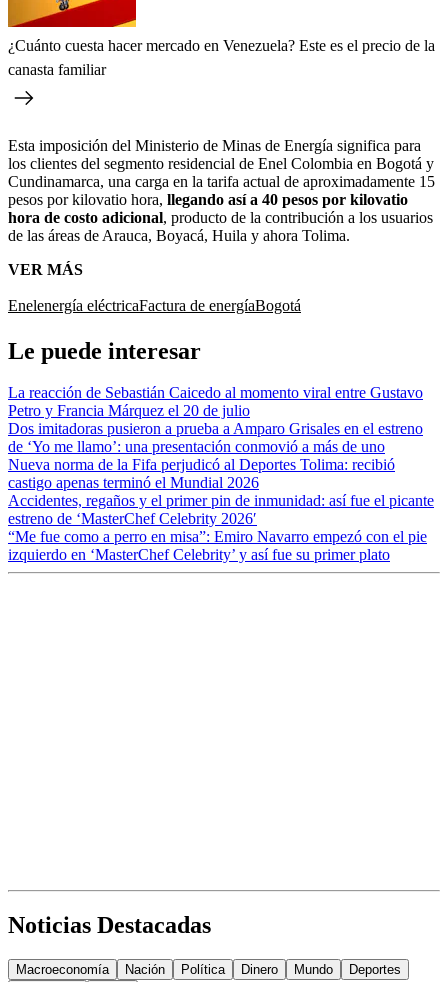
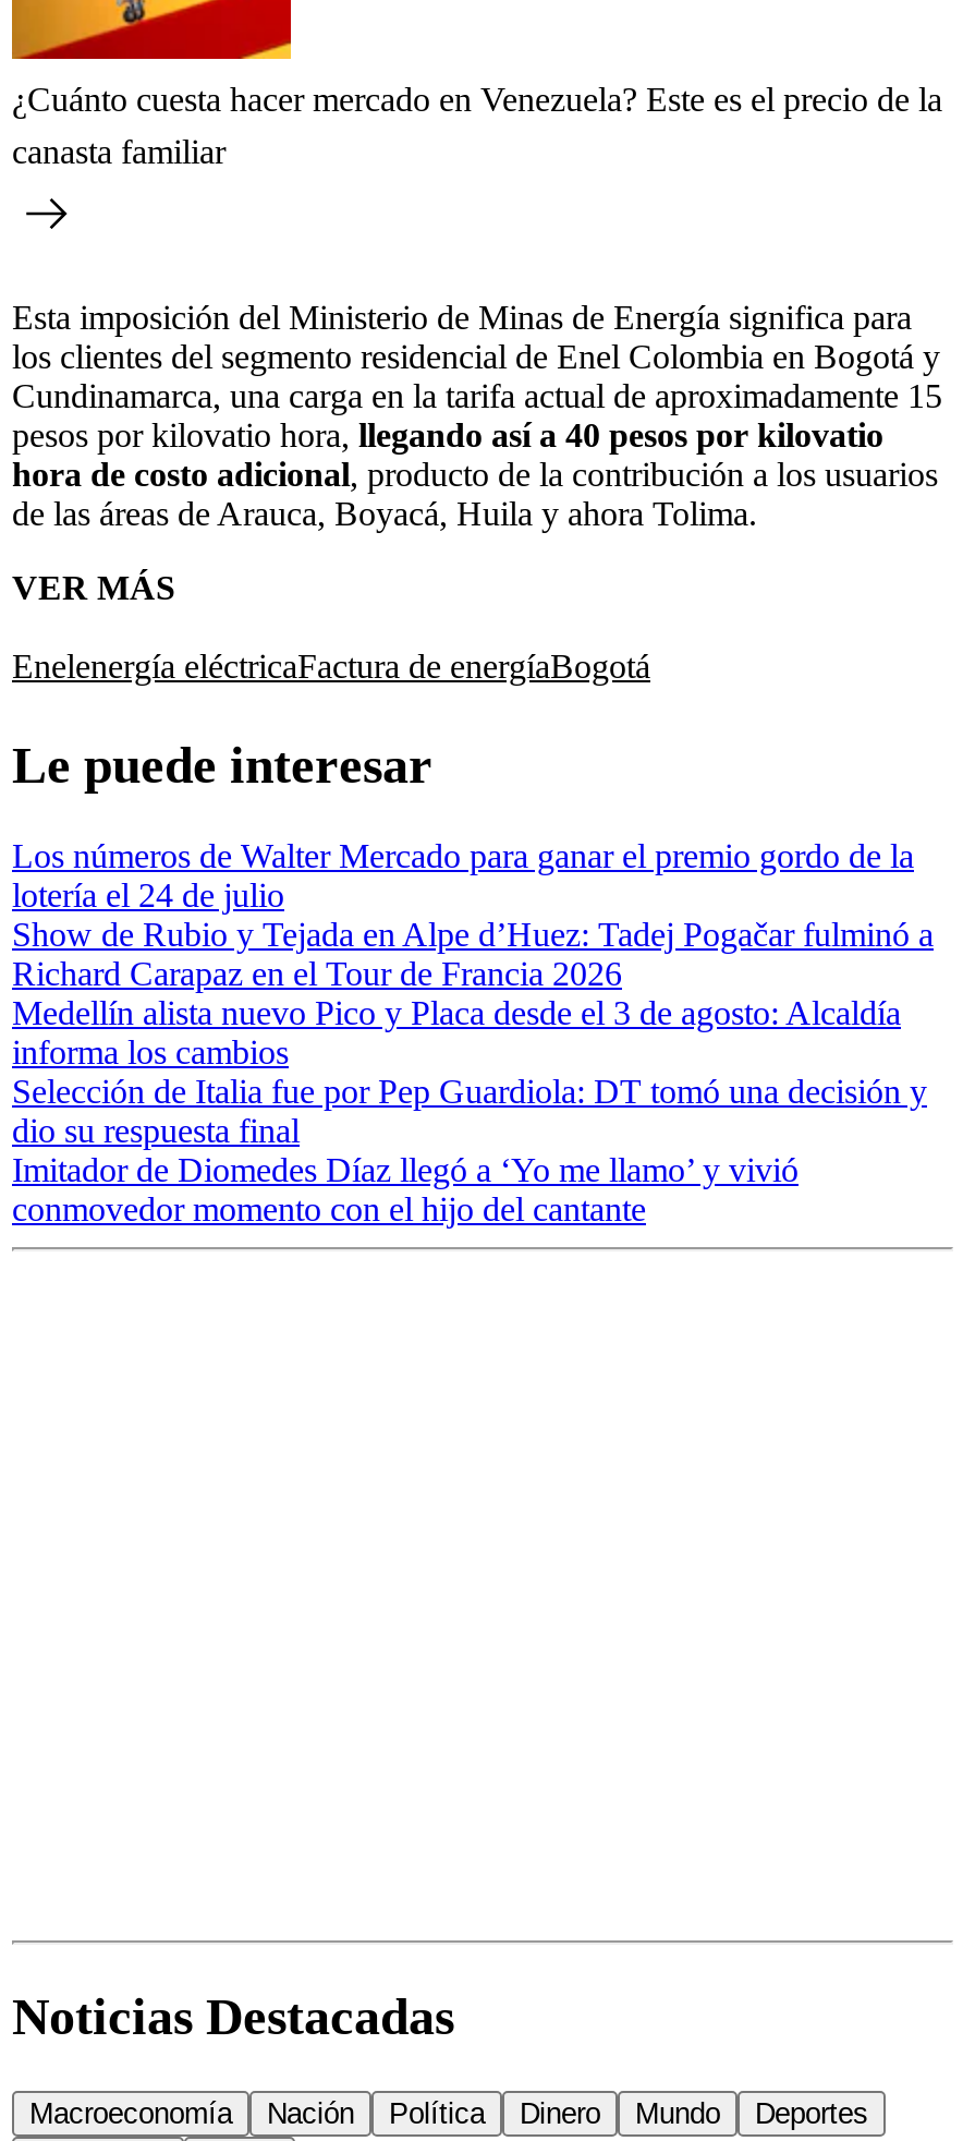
[8,384,434,563] La reacción de Sebastián Caicedo al momento viral entre Gustavo | Petro y Francia Márquez el 20 de julio | Dos imitadoras pusieron a prueba a Amparo Grisales en el estreno | de ‘Yo me llamo’: una presentación conmovió a más de uno | Nueva norma de la Fifa perjudicó al Deportes Tolima: recibió | castigo apenas terminó el Mundial 2026 | Accidentes, regaños y el primer pin de inmunidad: así fue el picante | estreno de ‘MasterChef Celebrity 2026′ | “Me fue como a perro en misa”: Emiro Navarro empezó con el pie | izquierdo en ‘MasterChef Celebrity’ y así fue su primer plato -> [12,838,934,1228] Los números de Walter Mercado para ganar el premio gordo de la | lotería el 24 de julio | Show de Rubio y Tejada en Alpe d’Huez: Tadej Pogačar fulminó a | Richard Carapaz en el Tour de Francia 2026 | Medellín alista nuevo Pico y Placa desde el 3 de agosto: Alcaldía | informa los cambios | Selección de Italia fue por Pep Guardiola: DT tomó una decisión y | dio su respuesta final | Imitador de Diomedes Díaz llegó a ‘Yo me llamo’ y vivió | conmovedor momento con el hijo del cantante

